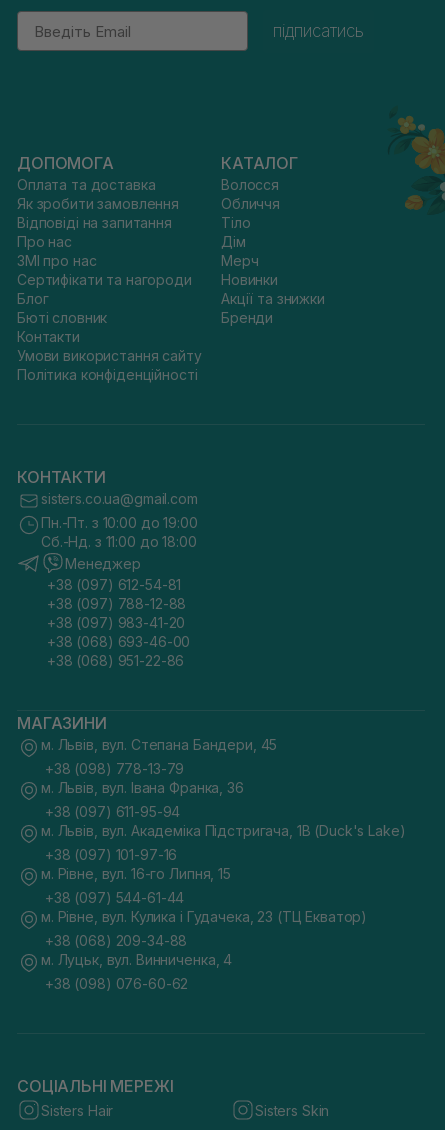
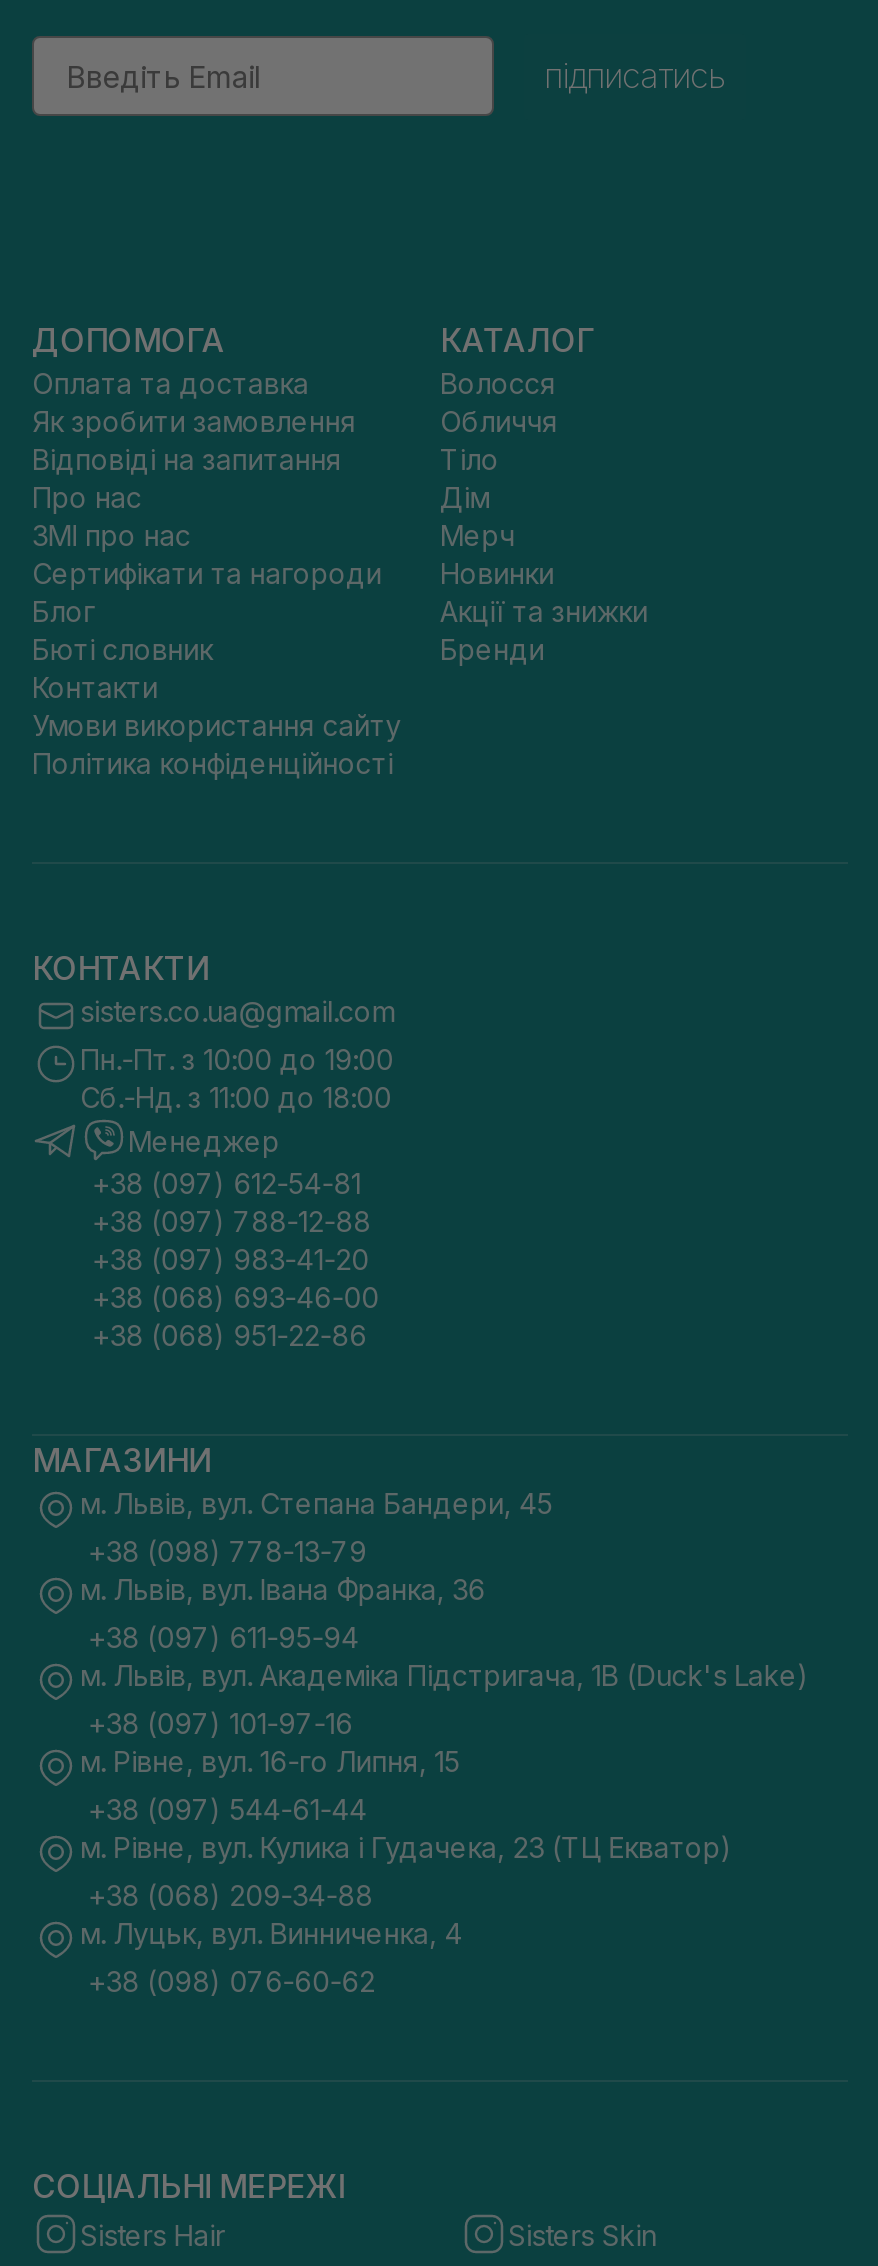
[390,112,442,214] [image] -> none

